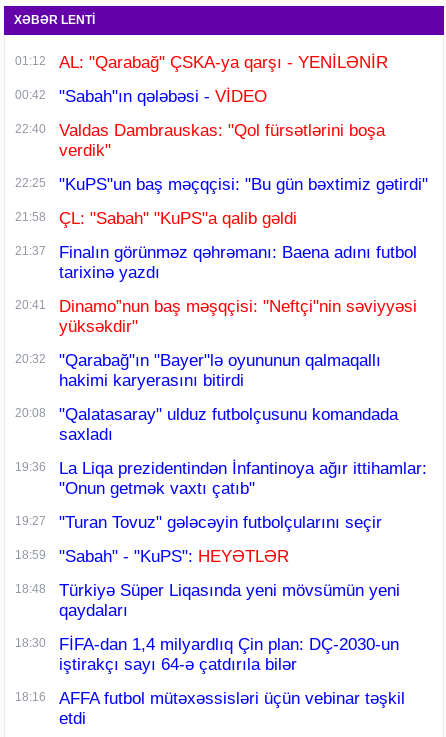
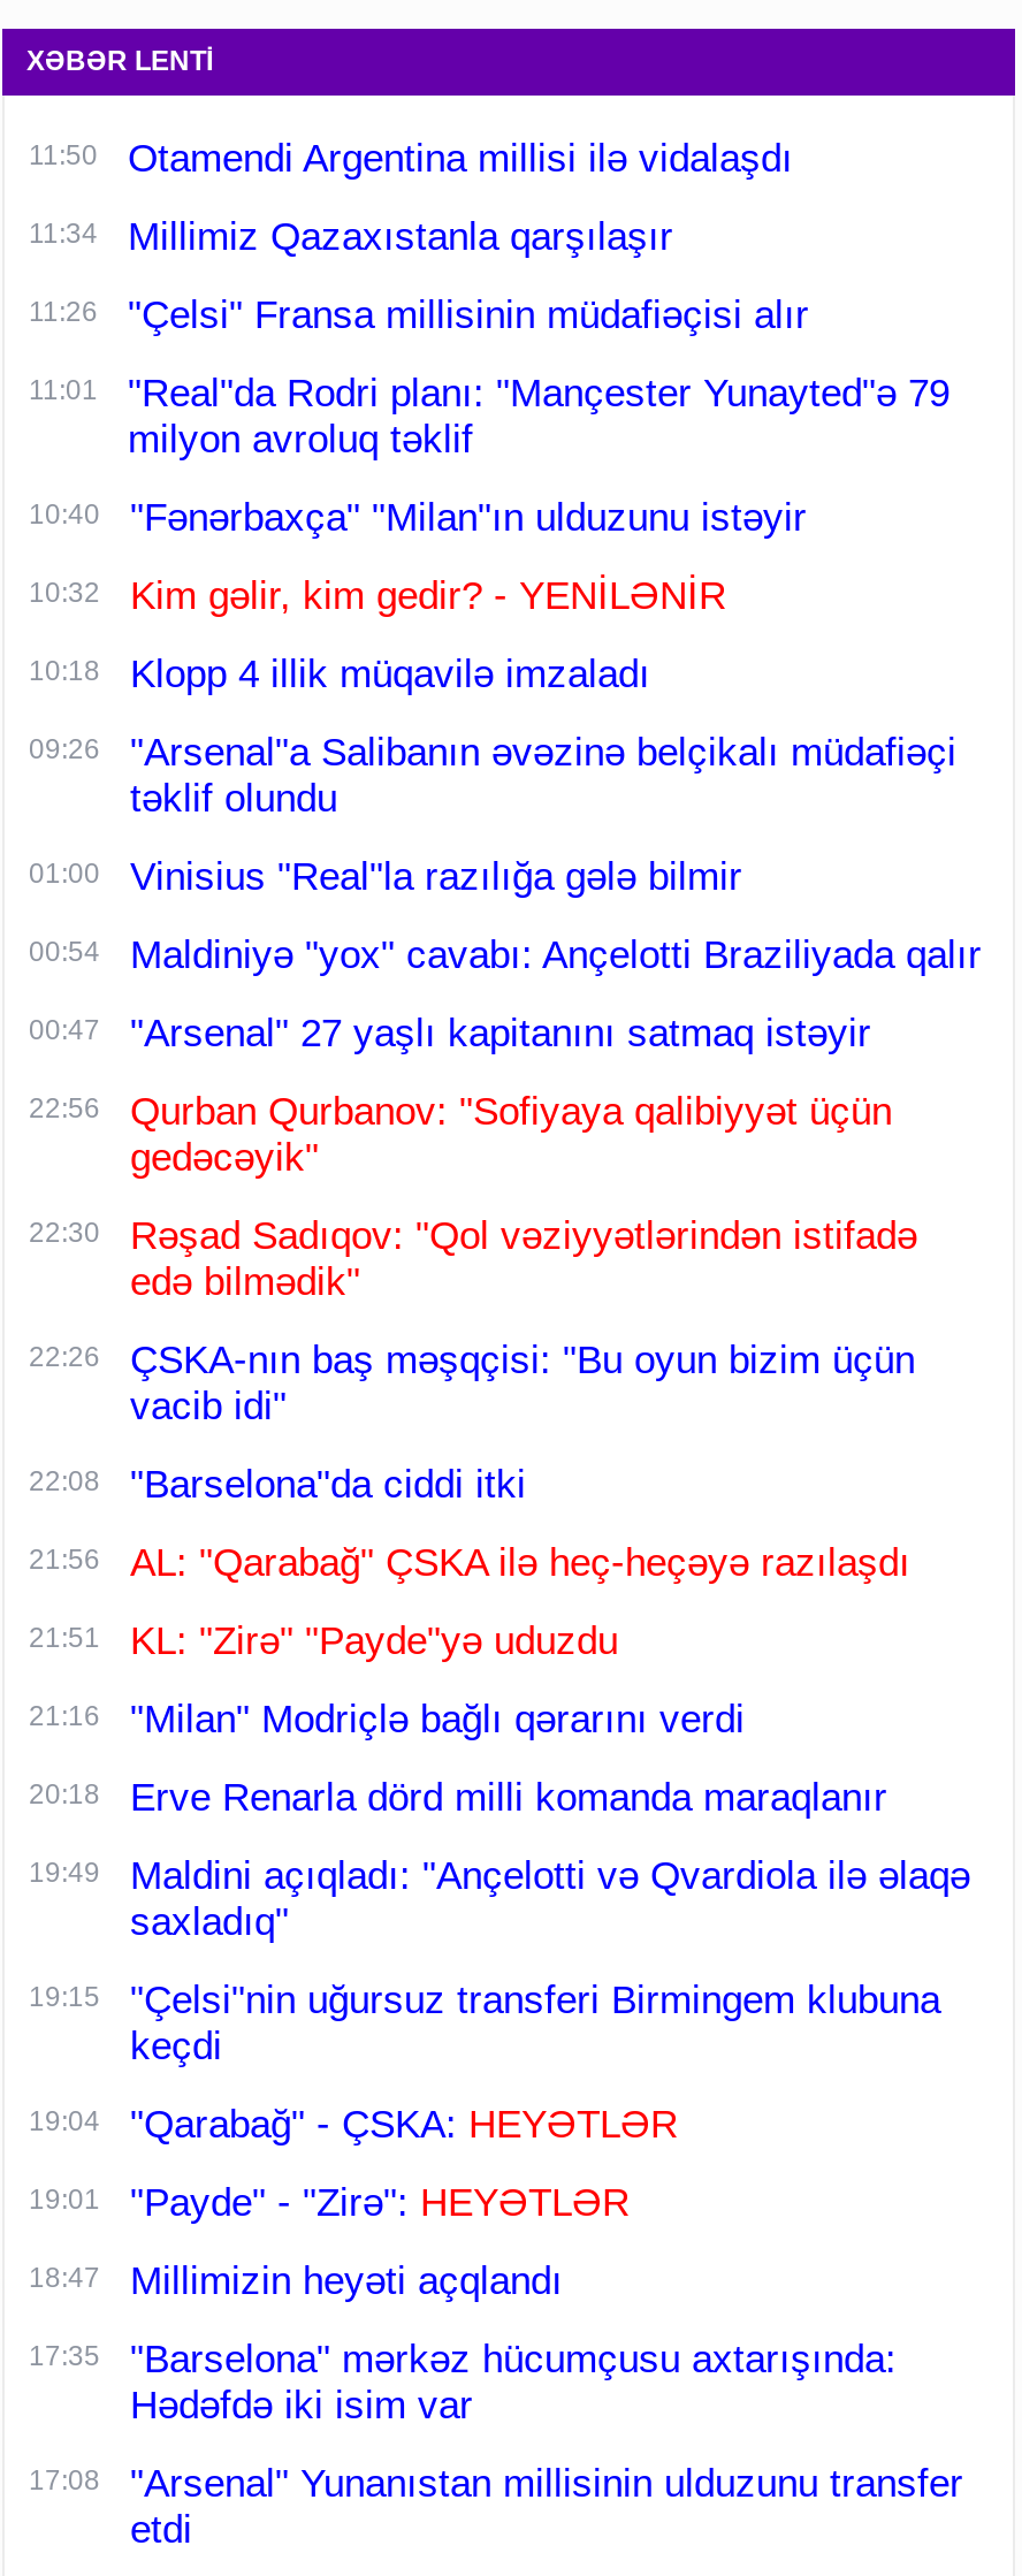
[15,53,428,708] 01:12 | AL: "Qarabağ" ÇSKA-ya qarşı - YENİLƏNİR | 00:42 | "Sabah"ın qələbəsi - VİDEO | 22:40 | Valdas Dambrauskas: "Qol fürsətlərini boşa | verdik" | 22:25 | "KuPS"un baş məçqçisi: "Bu gün bəxtimiz gətirdi" | 21:58 | ÇL: "Sabah" "KuPS"a qalib gəldi | 21:37 | Finalın görünməz qəhrəmanı: Baena adını futbol | tarixinə yazdı | 20:41 | Dinamo”nun baş məşqçisi: "Neftçi"nin səviyyəsi | yüksəkdir" | 20:32 | "Qarabağ"ın "Bayer"lə oyununun qalmaqallı | hakimi karyerasını bitirdi | 20:08 | "Qalatasaray" ulduz futbolçusunu komandada | saxladı | 19:36 | La Liqa prezidentindən İnfantinoya ağır ittihamlar: | "Onun getmək vaxtı çatıb" | 19:27 | "Turan Tovuz" gələcəyin futbolçularını seçir | 18:59 | "Sabah" - "KuPS": HEYƏTLƏR | 18:48 | Türkiyə Süper Liqasında yeni mövsümün yeni | qaydaları | 18:30 | FİFA-dan 1,4 milyardlıq Çin plan: DÇ-2030-un | iştirakçı sayı 64-ə çatdırıla bilər | 18:16 | AFFA futbol mütəxəssisləri üçün vebinar təşkil -> [29,138,982,2507] 11:50 | Otamendi Argentina millisi ilə vidalaşdı | 11:34 | Millimiz Qazaxıstanla qarşılaşır | 11:26 | "Çelsi" Fransa millisinin müdafiəçisi alır | 11:01 | "Real"da Rodri planı: "Mançester Yunayted"ə 79 | milyon avroluq təklif | 10:40 | "Fənərbaxça" "Milan"ın ulduzunu istəyir | 10:32 | Kim gəlir, kim gedir? - YENİLƏNİR | 10:18 | Klopp 4 illik müqavilə imzaladı | 09:26 | "Arsenal"a Salibanın əvəzinə belçikalı müdafiəçi | təklif olundu | 01:00 | Vinisius "Real"la razılığa gələ bilmir | 00:54 | Maldiniyə "yox" cavabı: Ançelotti Braziliyada qalır | 00:47 | "Arsenal" 27 yaşlı kapitanını satmaq istəyir | 22:56 | Qurban Qurbanov: "Sofiyaya qalibiyyət üçün | gedəcəyik" | 22:30 | Rəşad Sadıqov: "Qol vəziyyətlərindən istifadə | edə bilmədik" | 22:26 | ÇSKA-nın baş məşqçisi: "Bu oyun bizim üçün | vacib idi" | 22:08 | "Barselona"da ciddi itki | 21:56 | AL: "Qarabağ" ÇSKA ilə heç-heçəyə razılaşdı | 21:51 | KL: "Zirə" "Payde"yə uduzdu | 21:16 | "Milan" Modriçlə bağlı qərarını verdi | 20:18 | Erve Renarla dörd milli komanda maraqlanır | 19:49 | Maldini açıqladı: "Ançelotti və Qvardiola ilə əlaqə | saxladıq" | 19:15 | "Çelsi"nin uğursuz transferi Birmingem klubuna | keçdi | 19:04 | "Qarabağ" - ÇSKA: HEYƏTLƏR | 19:01 | "Payde" - "Zirə": HEYƏTLƏR | 18:47 | Millimizin heyəti açqlandı | 17:35 | "Barselona" mərkəz hücumçusu axtarışında: | Hədəfdə iki isim var | 17:08 | "Arsenal" Yunanıstan millisinin ulduzunu transfer

